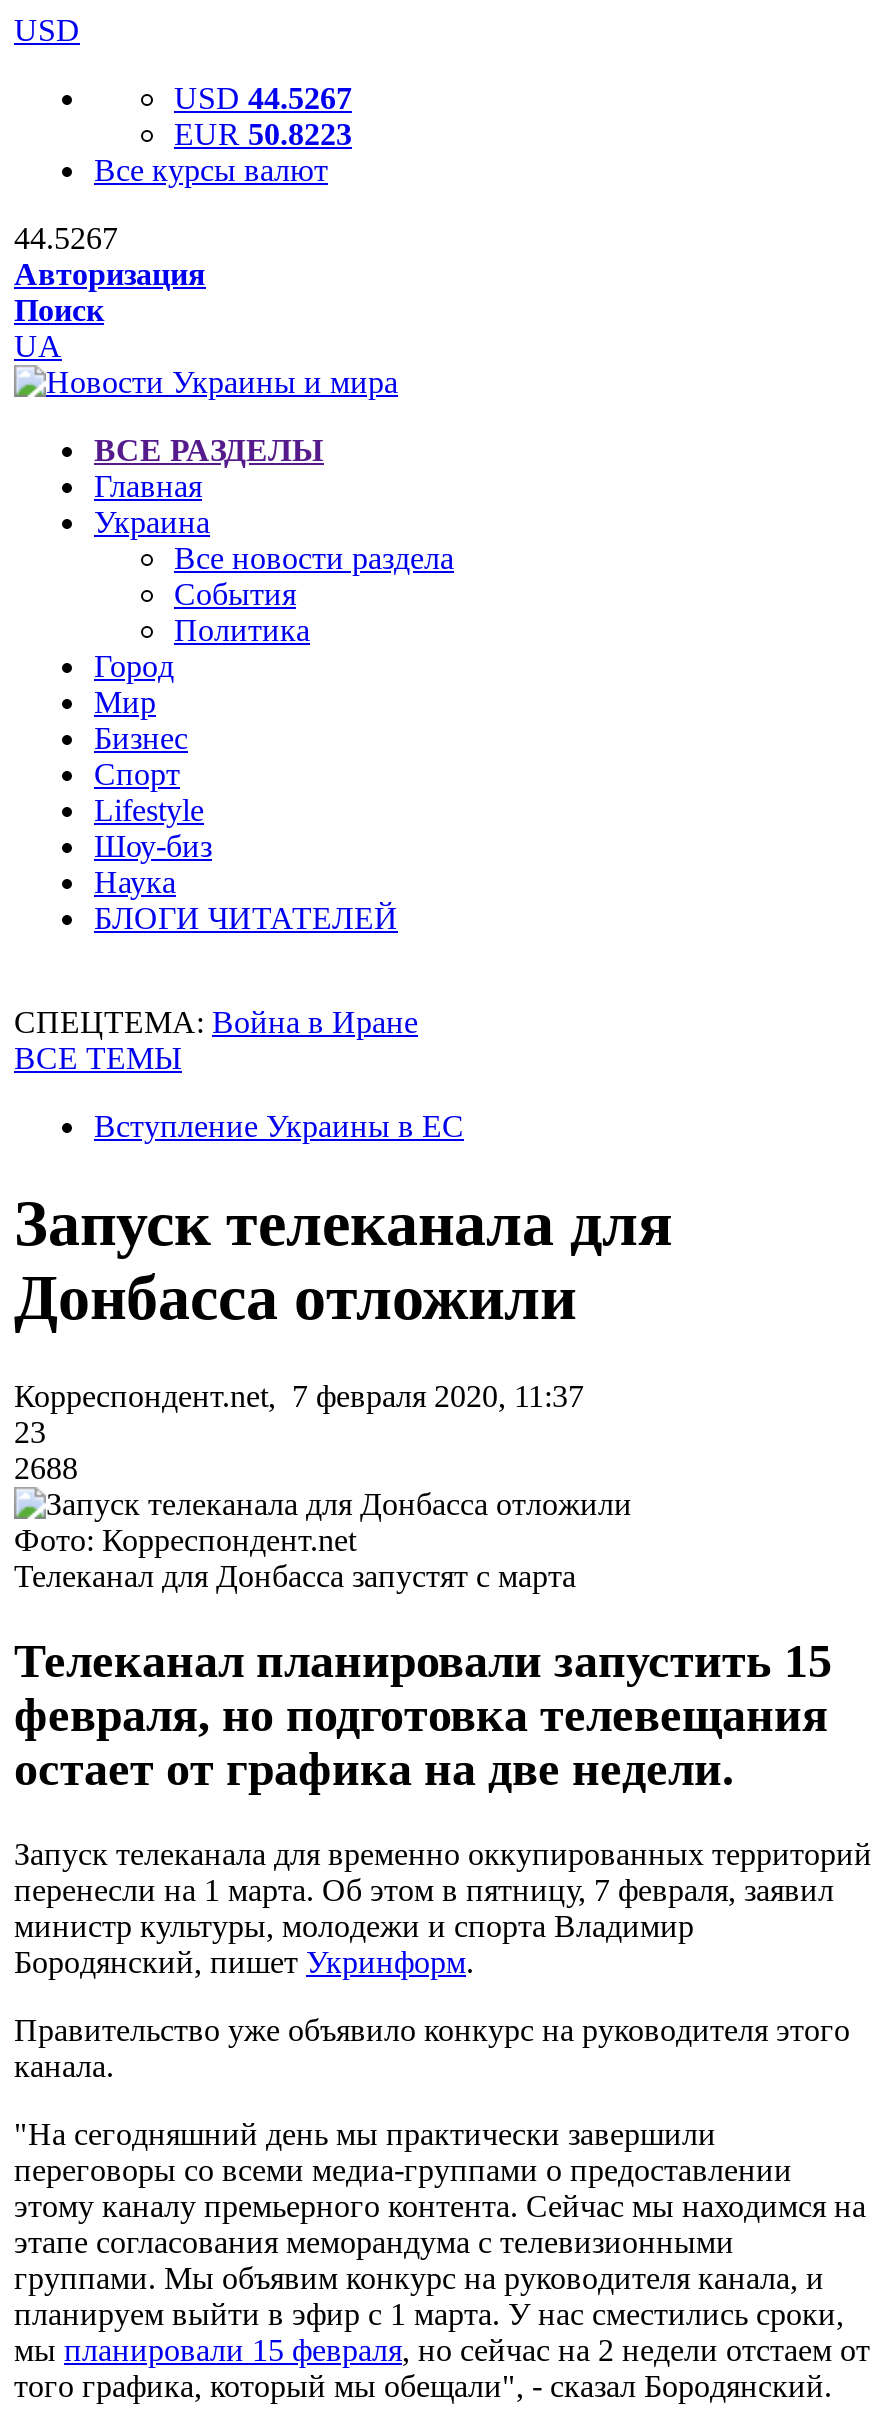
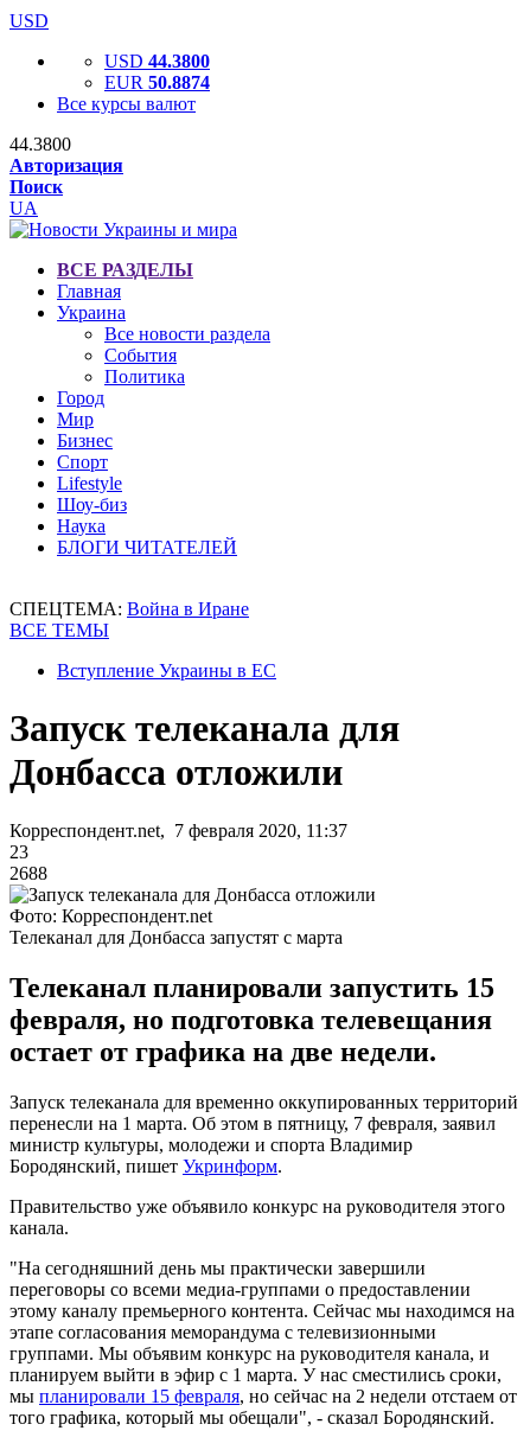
[174,81,352,115] USD 44.5267 -> [104,51,210,71] USD 44.3800
[174,117,352,151] EUR 50.8223 -> [104,72,210,92] EUR 50.8874
[14,221,118,255] 44.5267 -> [9,134,71,154] 44.3800

